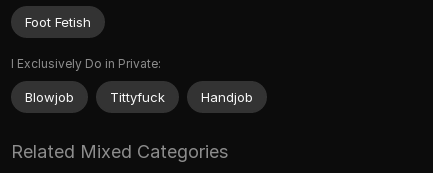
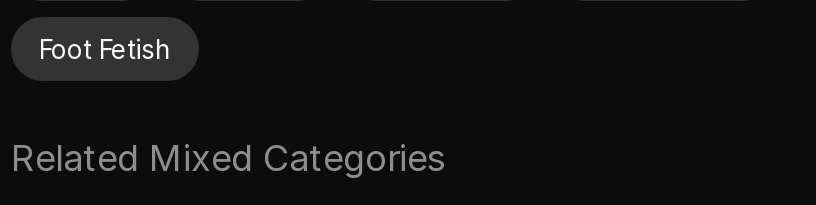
[11,56,253,105] I Exclusively Do in Private: | Blowjob | Tittyfuck | Handjob -> none

